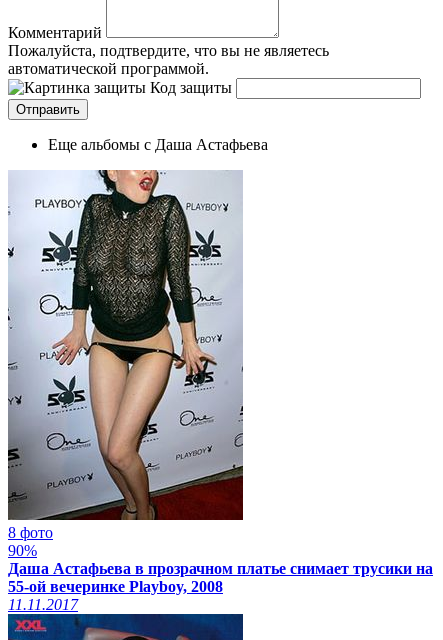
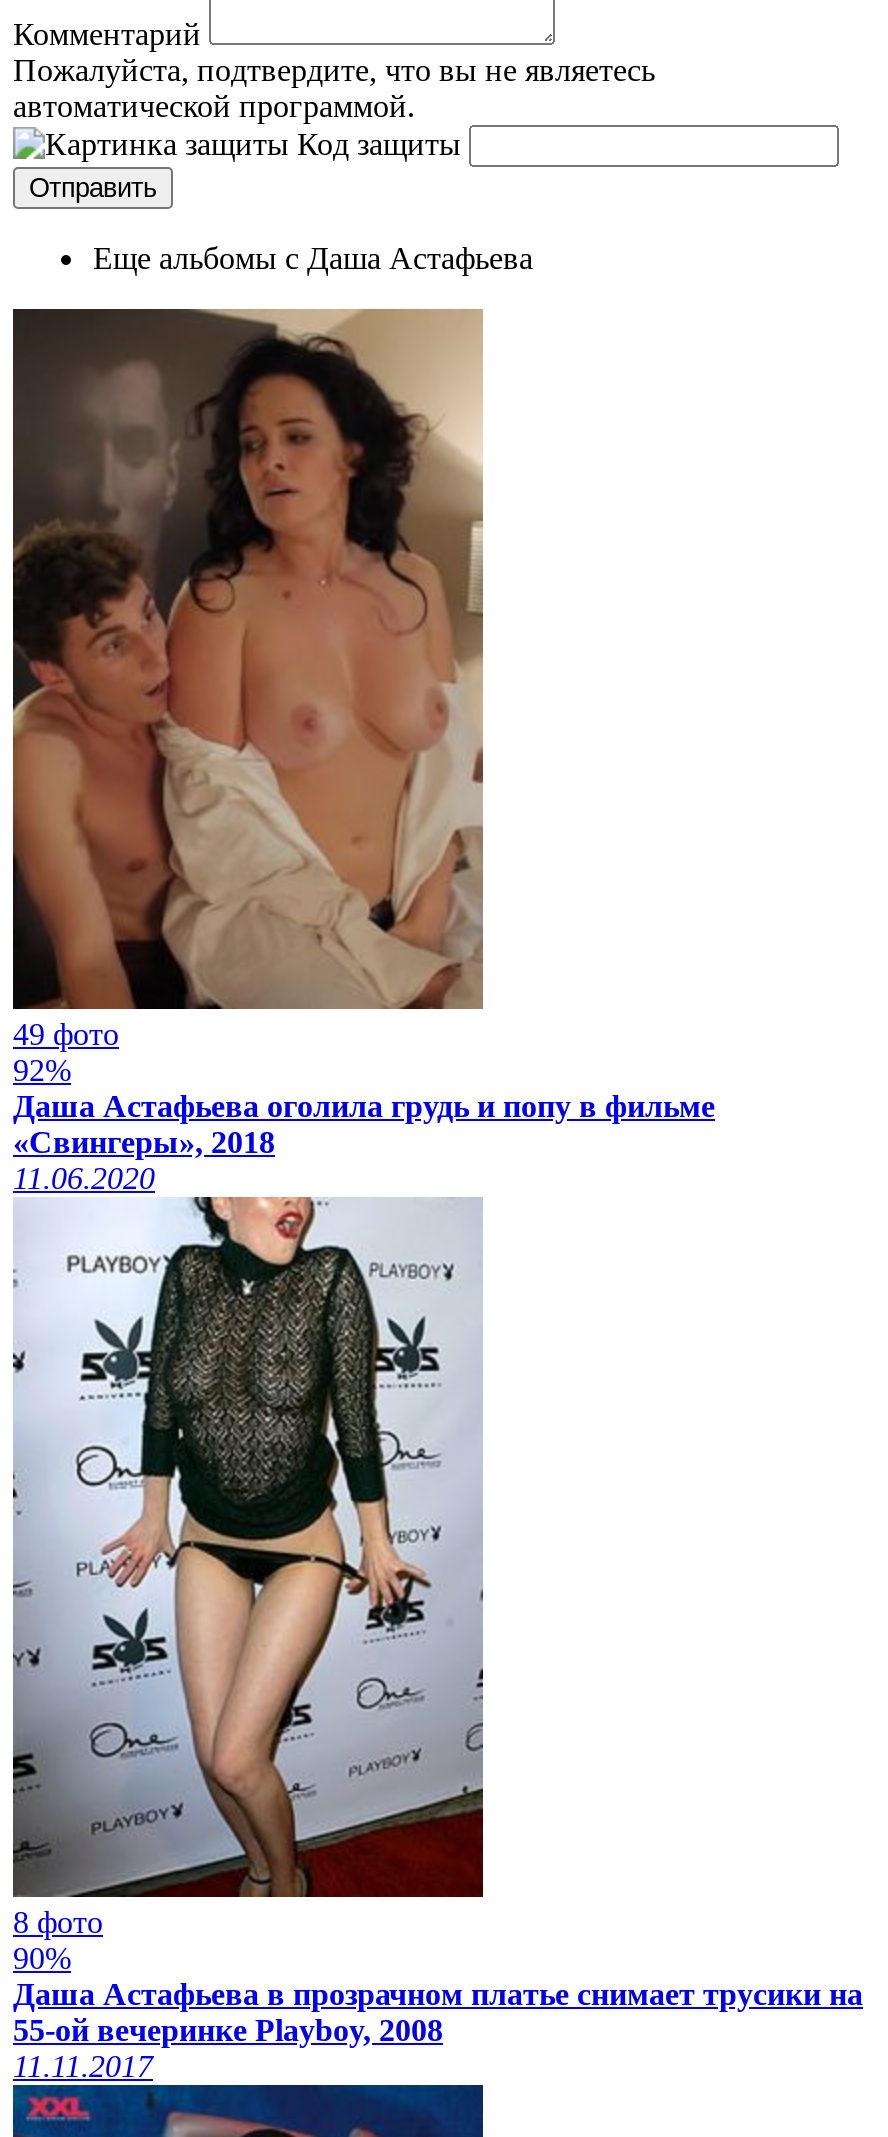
none -> [11,307,715,1195] [image] | 49 фото | 92% | Даша Астафьева оголила грудь и попу в фильме | «Свингеры», 2018 | 11.06.2020

